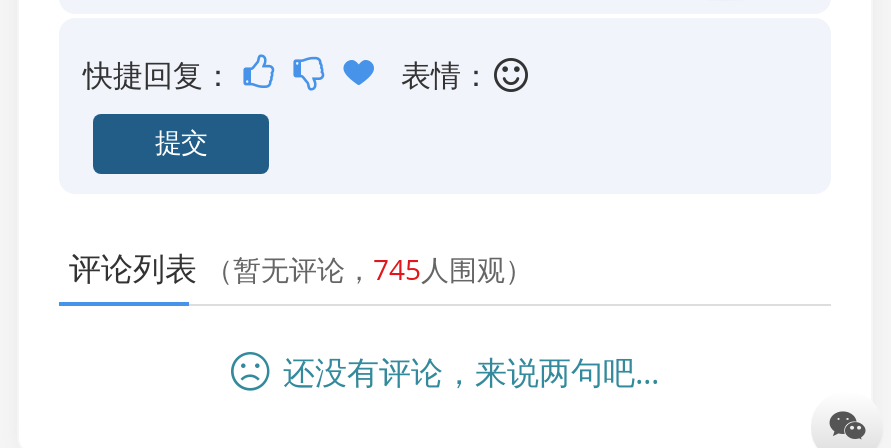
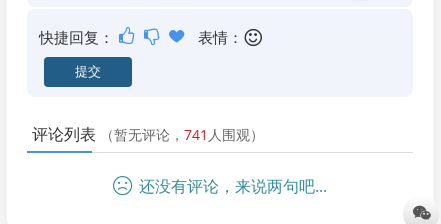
[69,246,533,290] 评论列表（暂无评论，745人围观） -> [32,123,264,145] 评论列表（暂无评论，741人围观）

